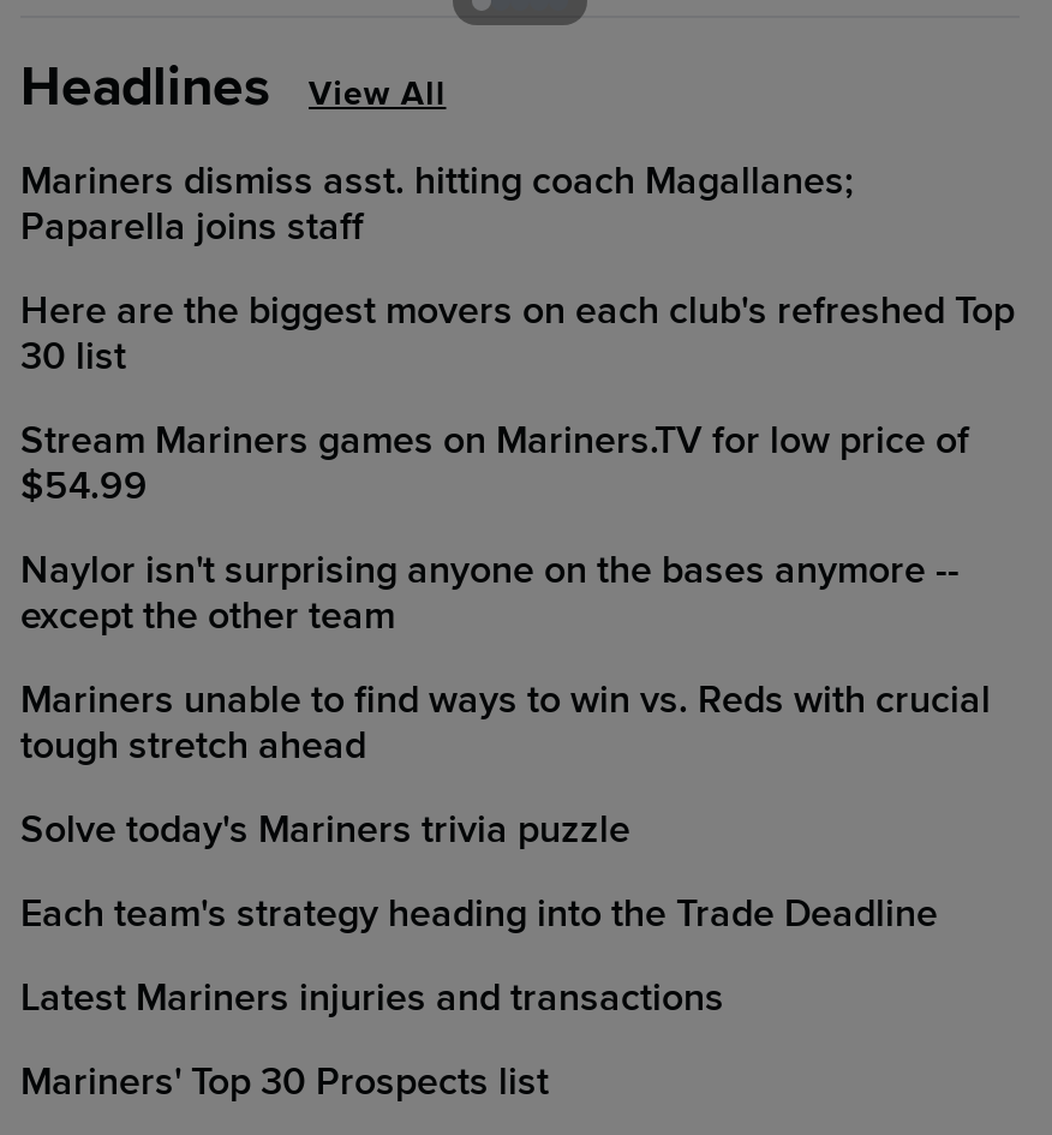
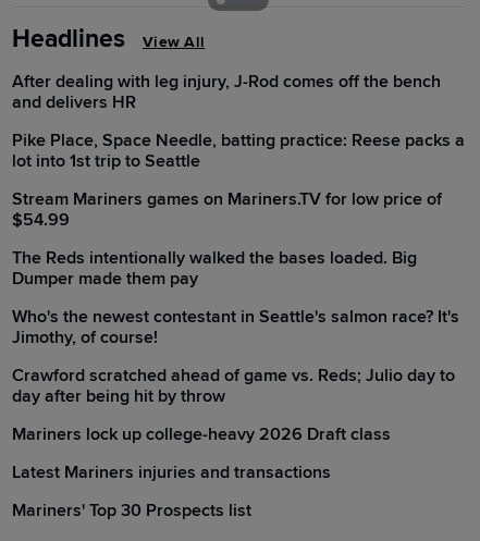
[20,157,854,251] Mariners dismiss asst. hitting coach Magallanes; | Paparella joins staff -> [12,71,441,114] After dealing with leg injury, J-Rod comes off the bench | and delivers HR
[20,287,1015,380] Here are the biggest movers on each club's refreshed Top | 30 list -> [12,130,465,172] Pike Place, Space Needle, batting practice: Reese packs a | lot into 1st trip to Seattle
[20,546,960,640] Naylor isn't surprising anyone on the bases anymore -- | except the other team -> [12,248,417,290] The Reds intentionally walked the bases loaded. Big | Dumper made them pay
[20,676,991,770] Mariners unable to find ways to win vs. Reds with crucial | tough stretch ahead -> [12,306,459,349] Who's the newest contestant in Seattle's salmon race? It's | Jimothy, of course!
[20,806,630,854] Solve today's Mariners trivia puzzle -> [12,365,455,408] Crawford scratched ahead of game vs. Reds; Julio day to | day after being hit by throw
[20,890,938,938] Each team's strategy heading into the Trade Deadline -> [12,424,391,446] Mariners lock up college-heavy 2026 Draft class

